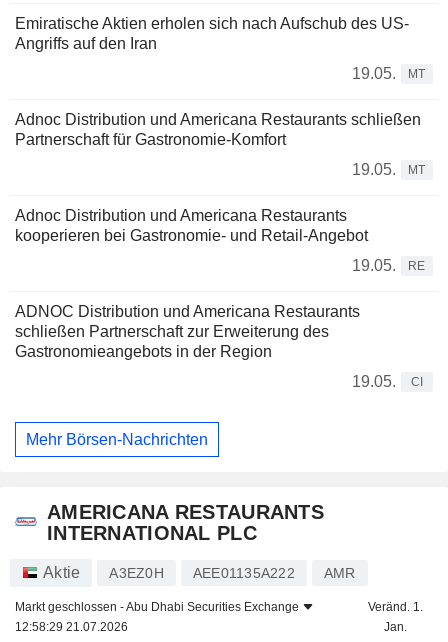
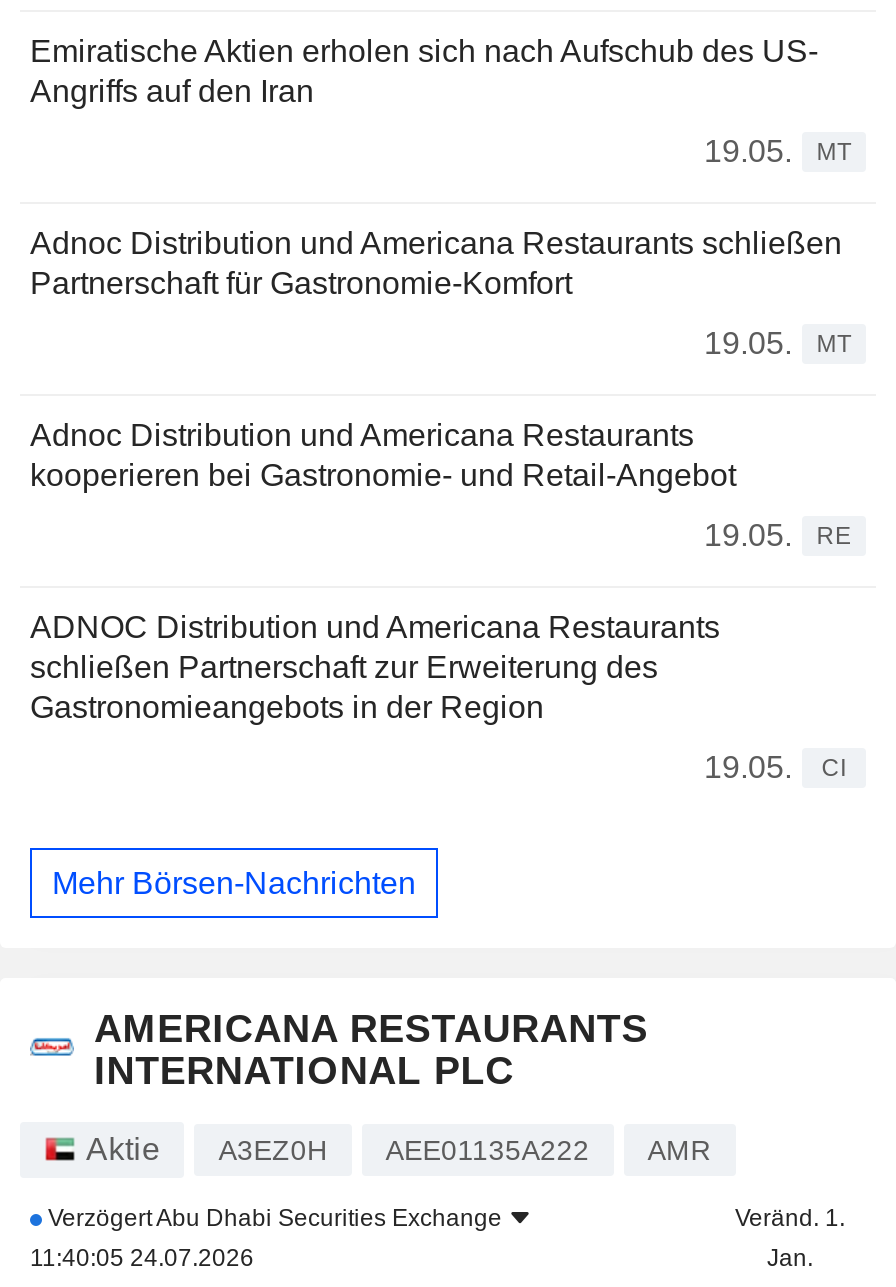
[15,600,299,634] Markt geschlossen -Abu Dhabi Securities Exchange | 12:58:29 21.07.2026 -> [30,1205,502,1273] VerzögertAbu Dhabi Securities Exchange | 11:40:05 24.07.2026

